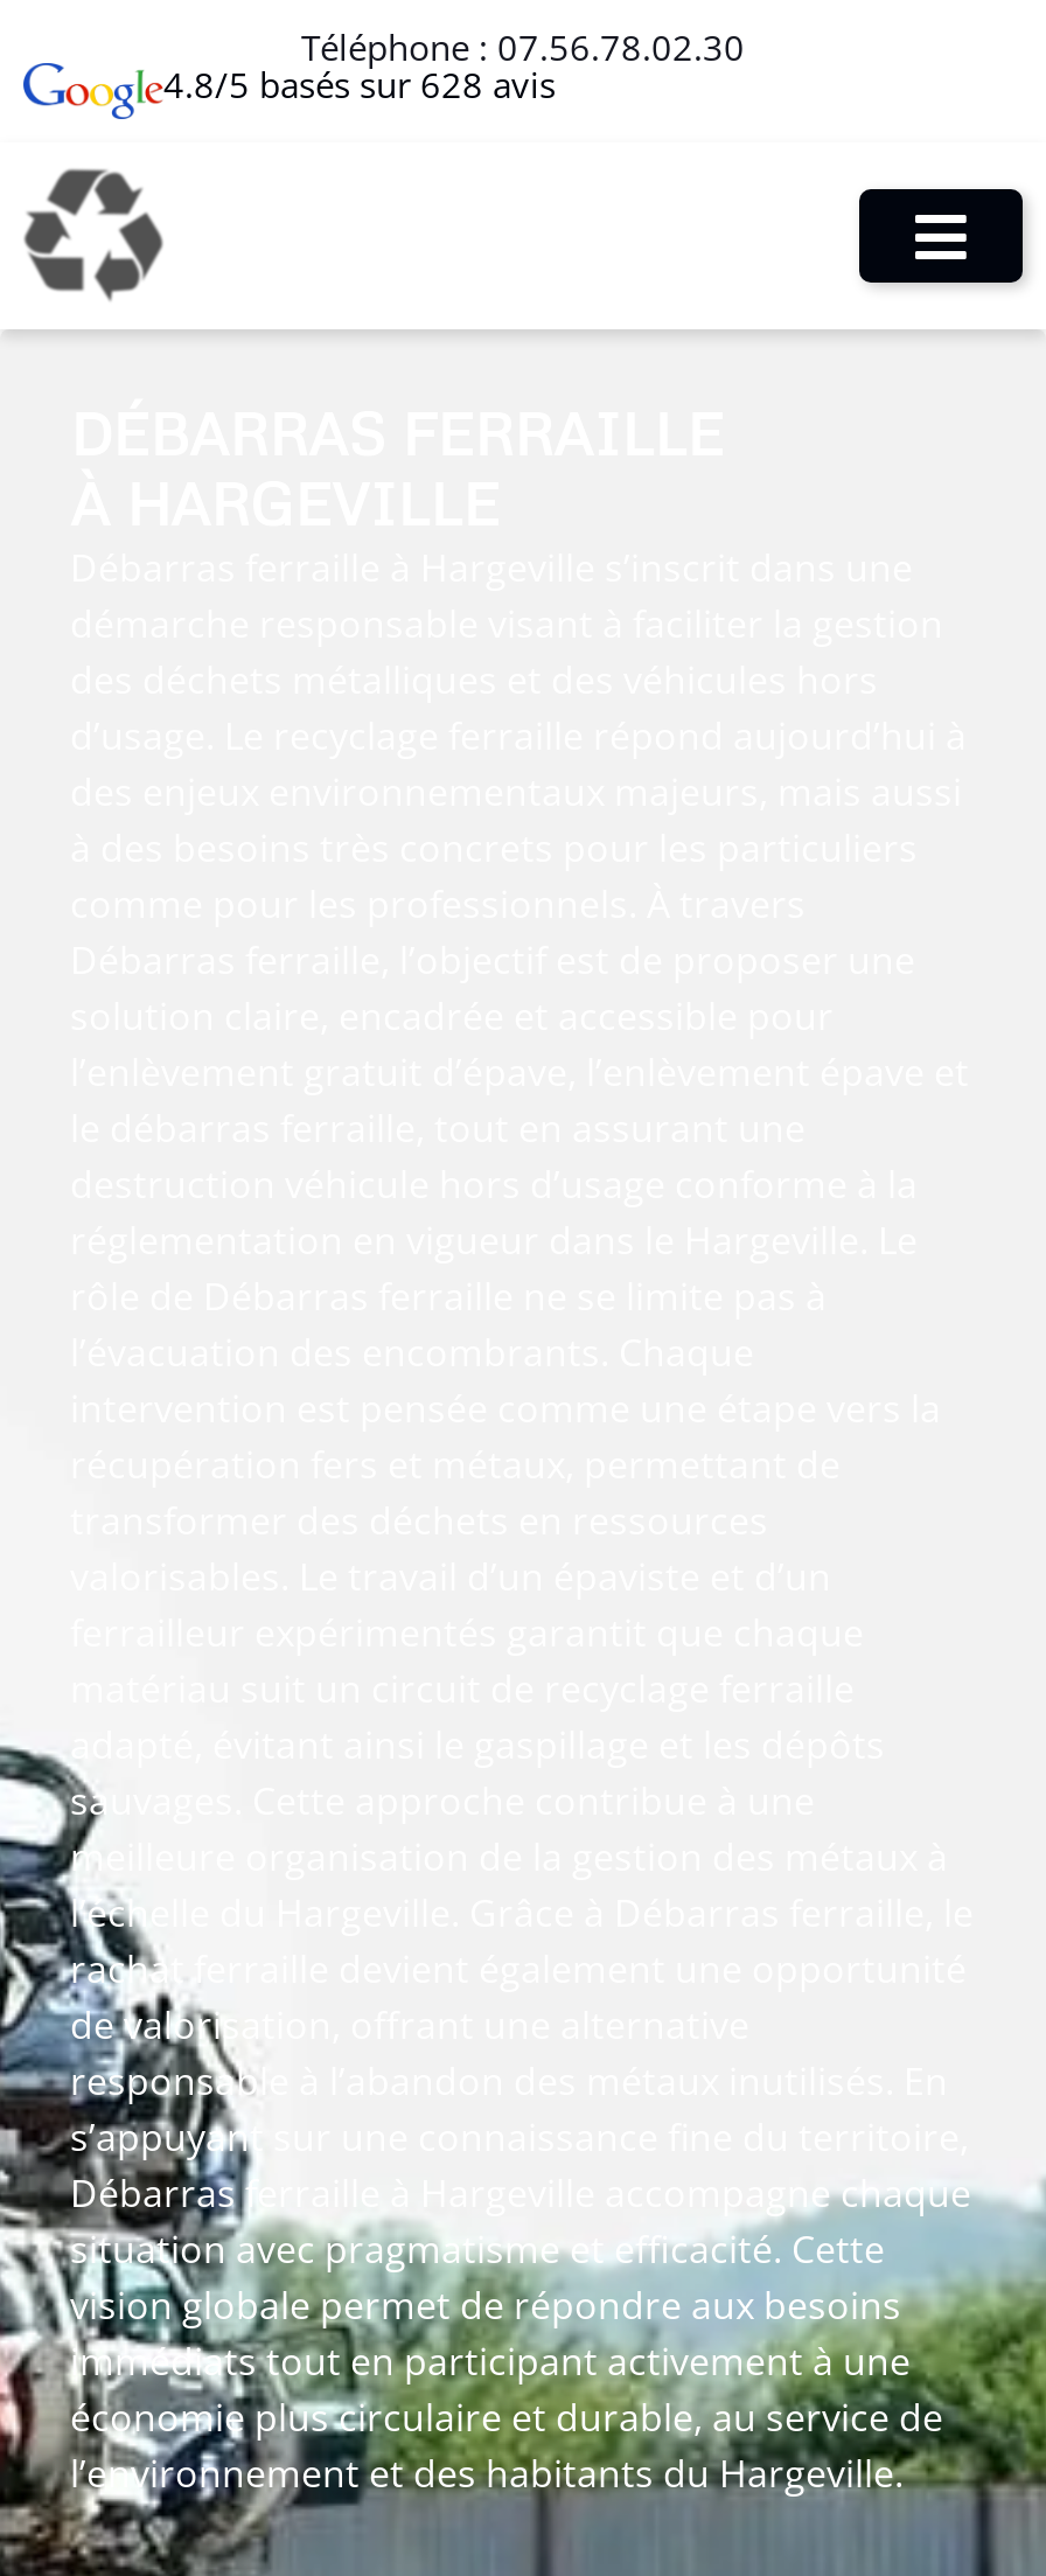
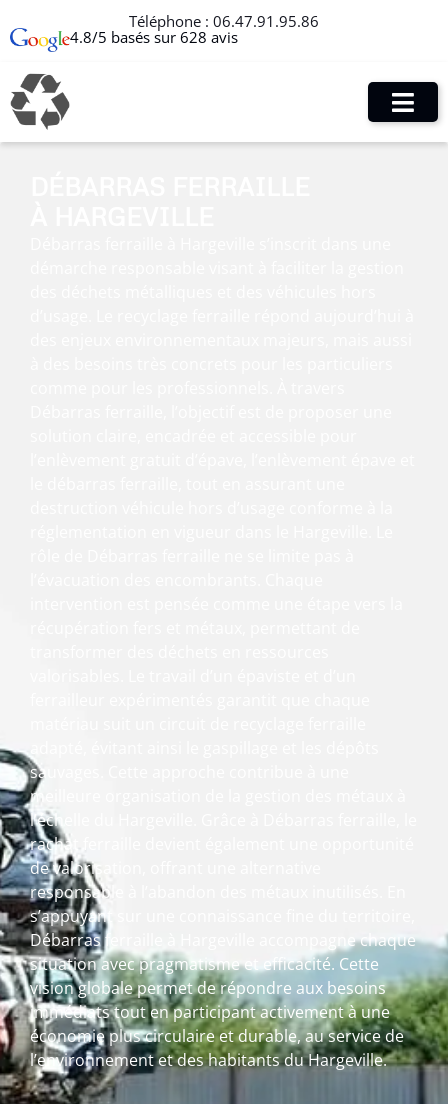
[301,23,745,70] Téléphone : 07.56.78.02.30 -> [129,11,319,31] Téléphone : 06.47.91.95.86

